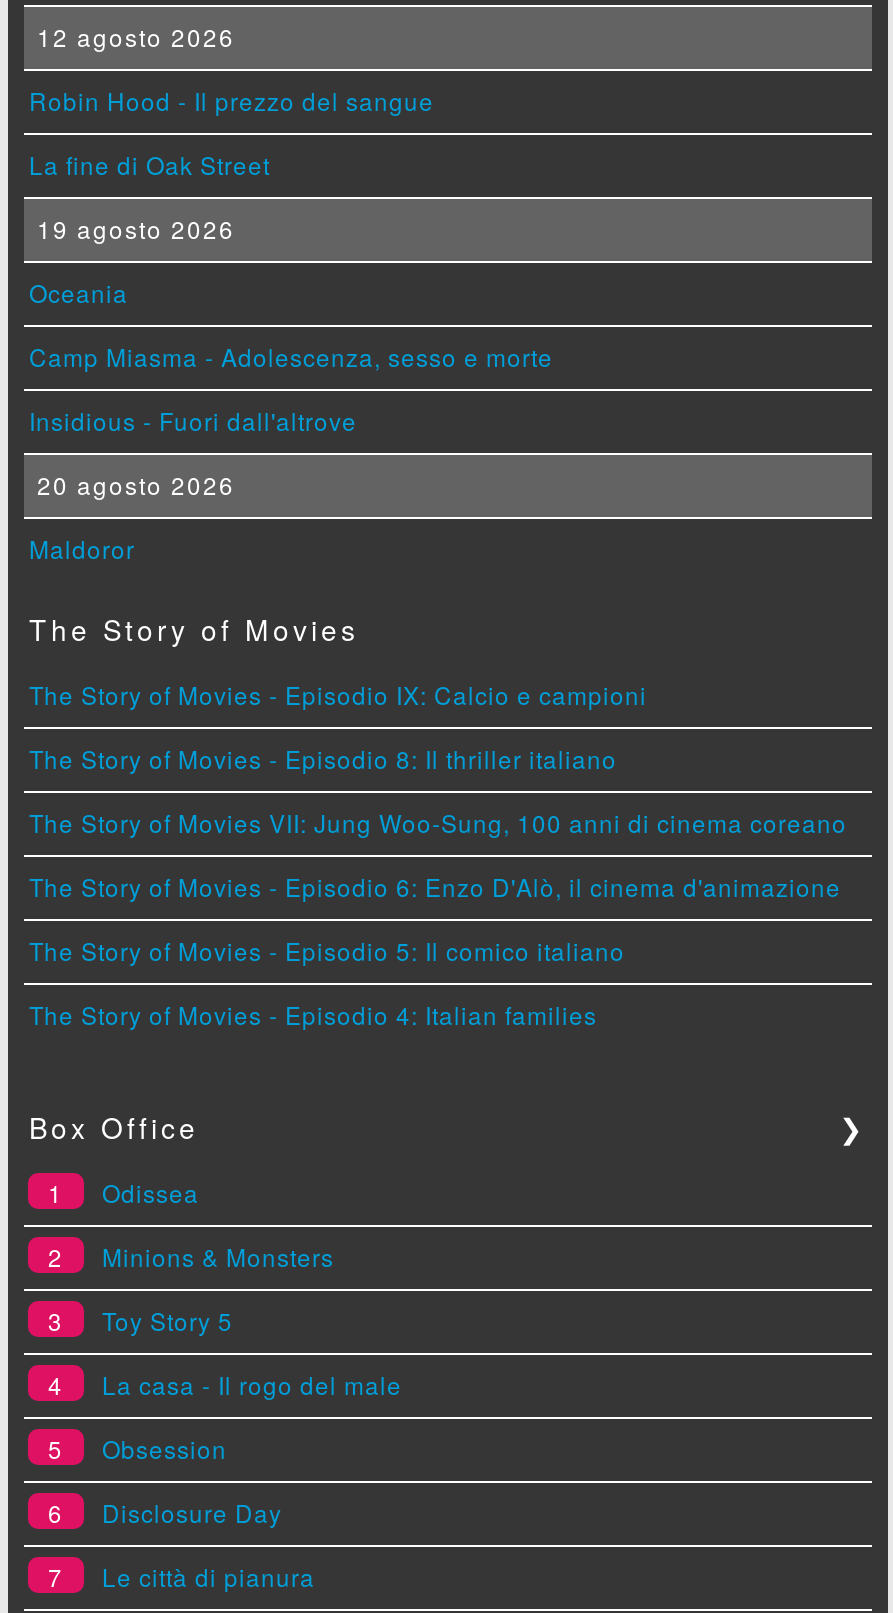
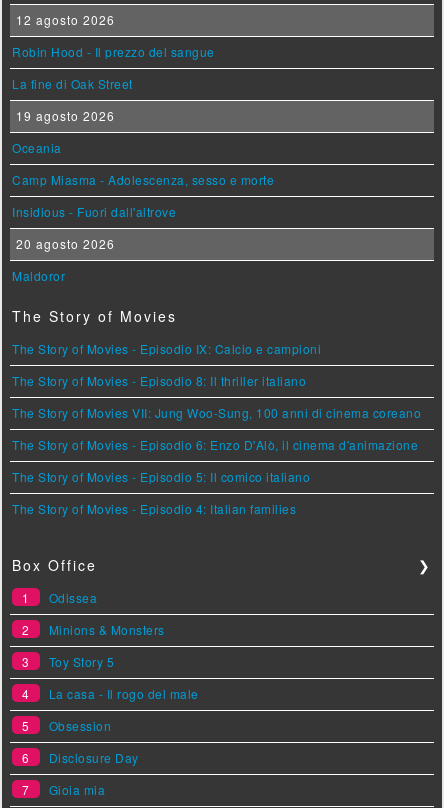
[102,1560,315,1594] Le città di pianura -> [49,781,105,798] Gioia mia

